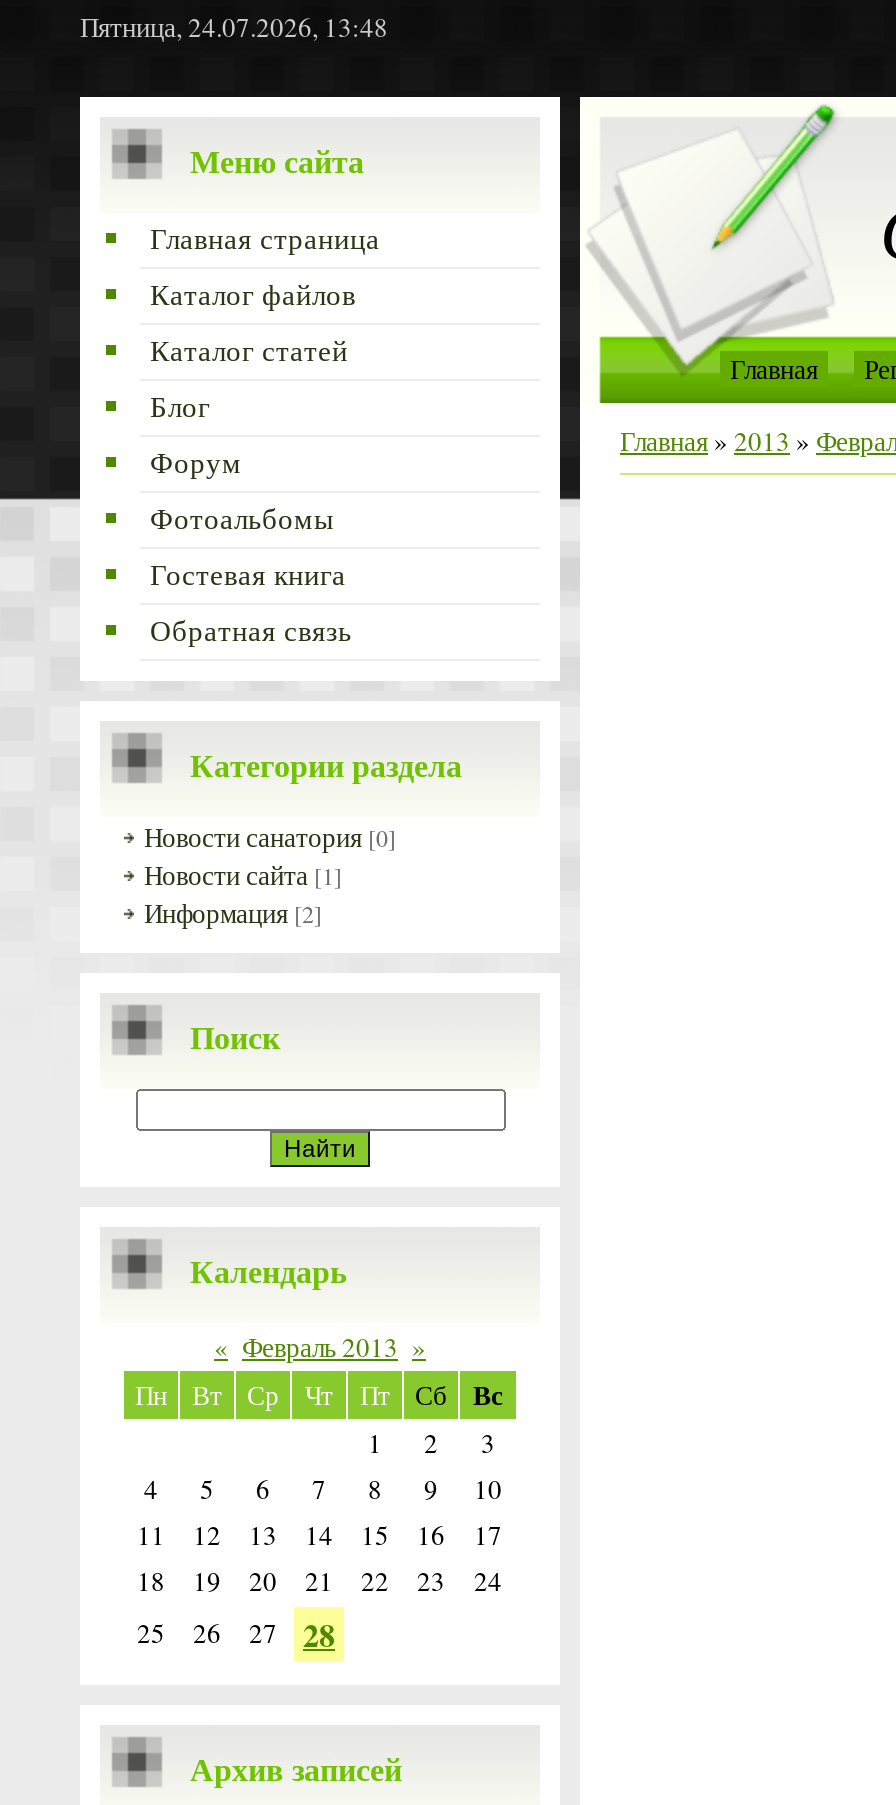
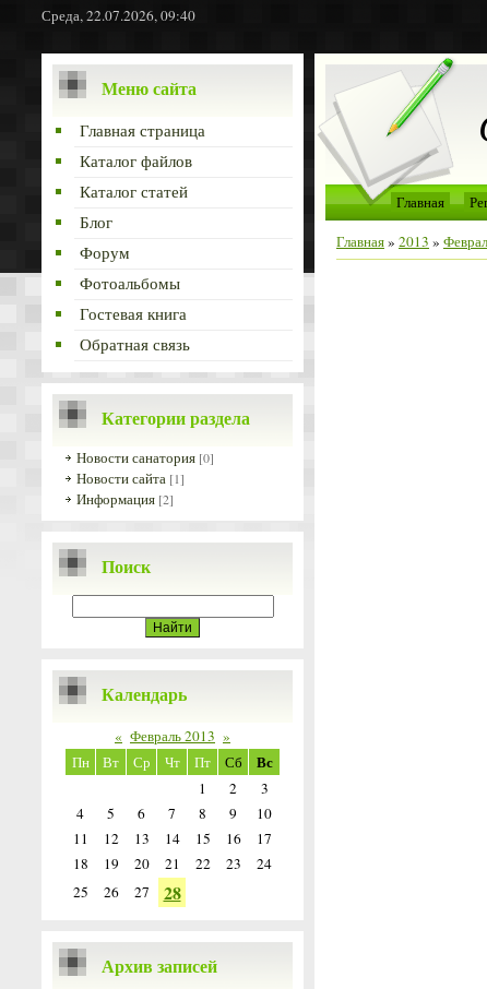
[80,9,388,45] Пятница, 24.07.2026, 13:48 -> [41,5,195,25] Среда, 22.07.2026, 09:40

